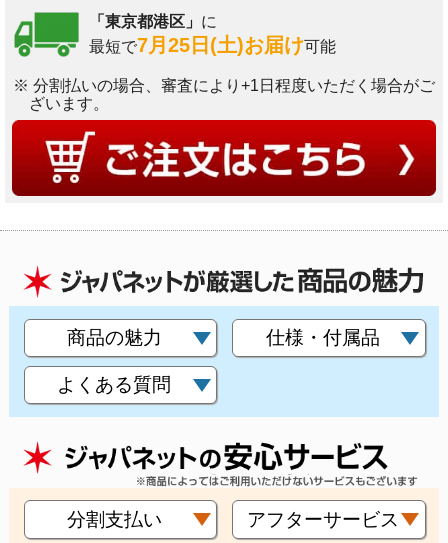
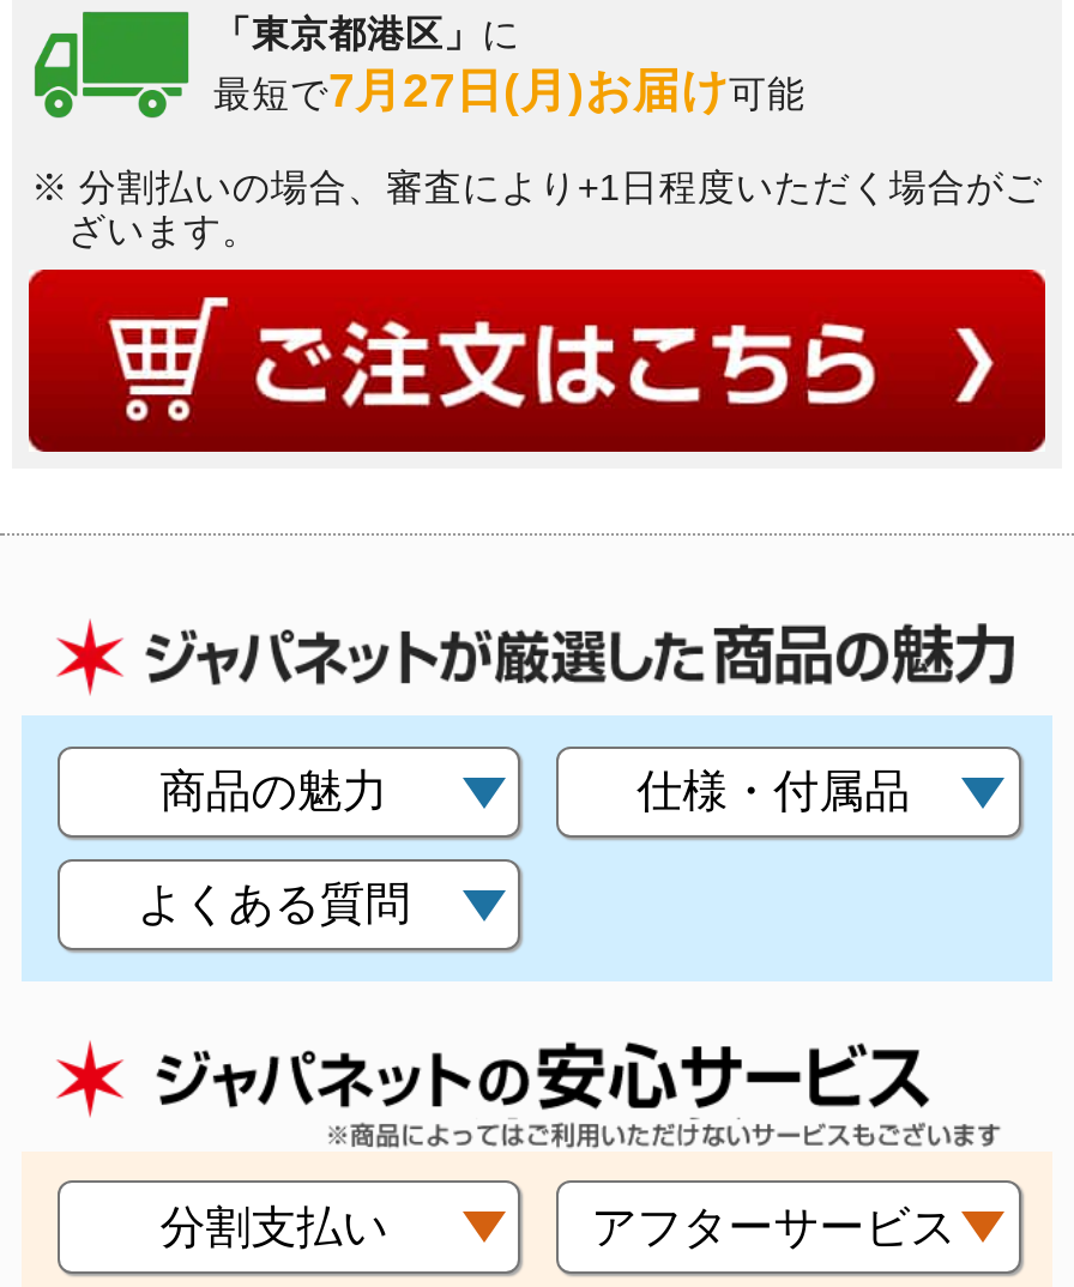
[89,34,336,56] 最短で7月25日(土)お届け可能 -> [213,65,805,117] 最短で7月27日(月)お届け可能

